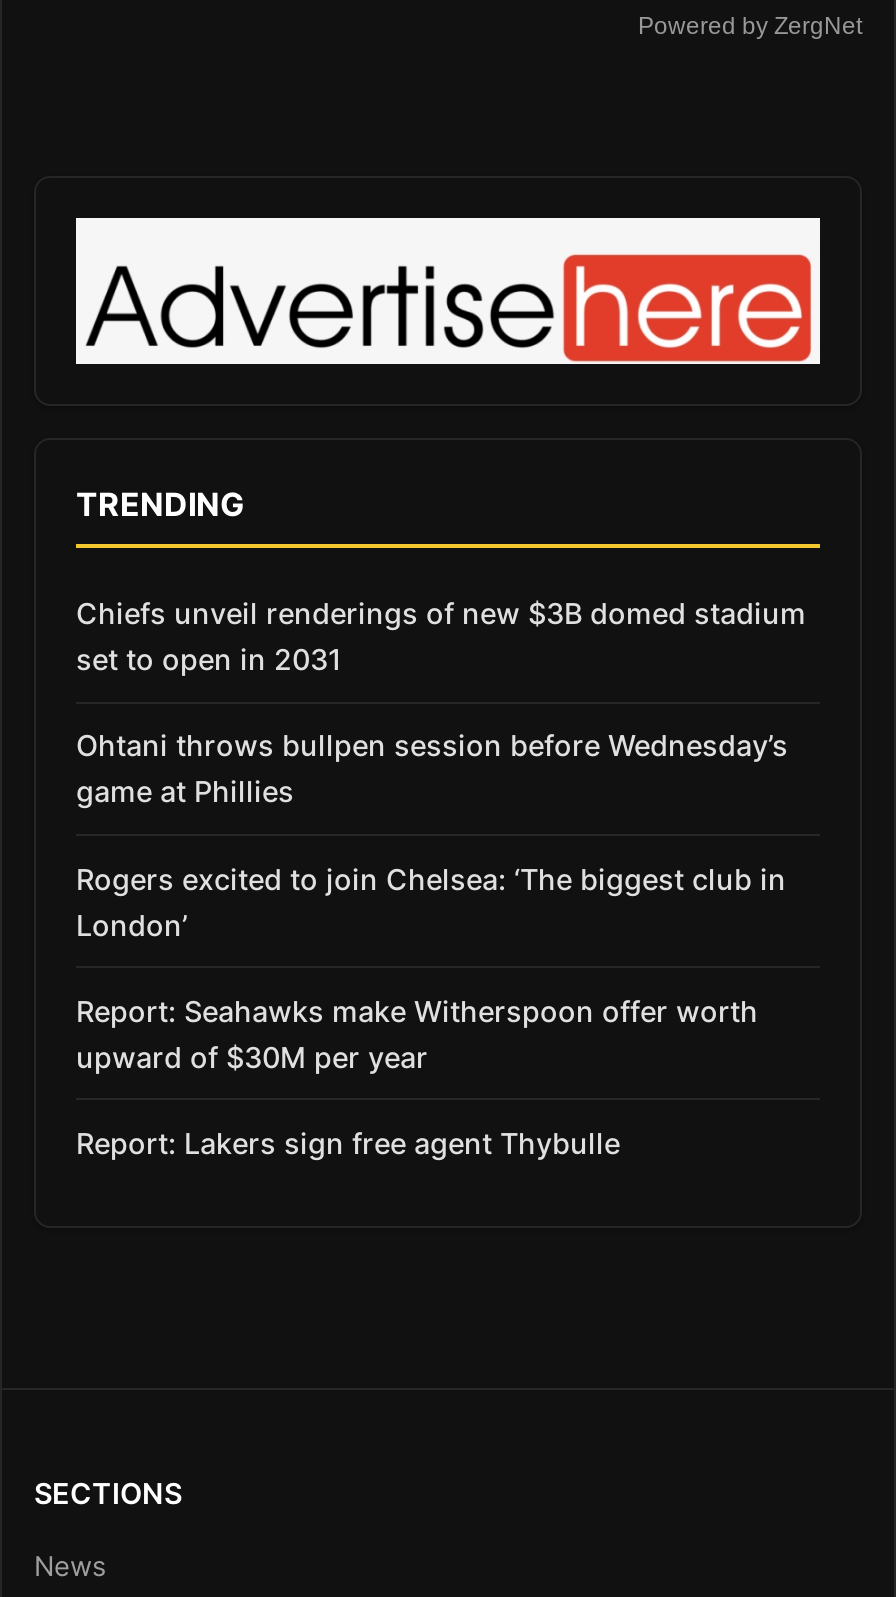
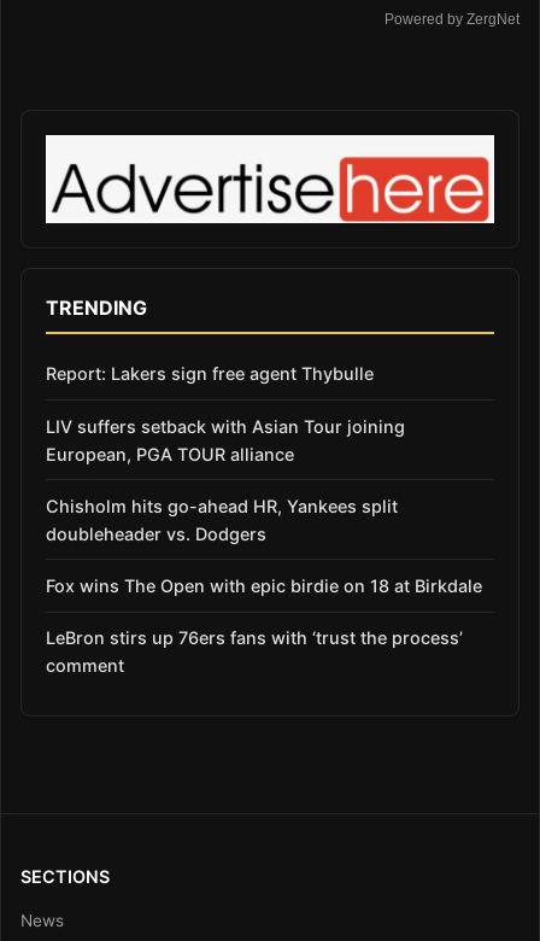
[76,597,806,1074] Chiefs unveil renderings of new $3B domed stadium | set to open in 2031 | Ohtani throws bullpen session before Wednesday’s | game at Phillies | Rogers excited to join Chelsea: ‘The biggest club in | London’ | Report: Seahawks make Witherspoon offer worth | upward of $30M per year -> none
moved [76,1126,620,1160] -> [46,364,374,384]: Report: Lakers sign free agent Thybulle
none -> [46,416,482,676] LIV suffers setback with Asian Tour joining | European, PGA TOUR alliance | Chisholm hits go-ahead HR, Yankees split | doubleheader vs. Dodgers | Fox wins The Open with epic birdie on 18 at Birkdale | LeBron stirs up 76ers fans with ‘trust the process’ | comment

